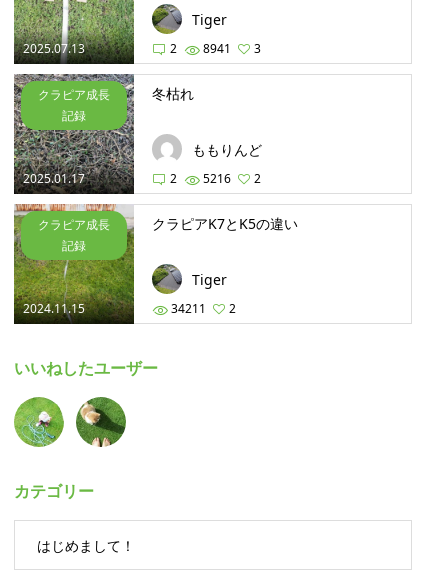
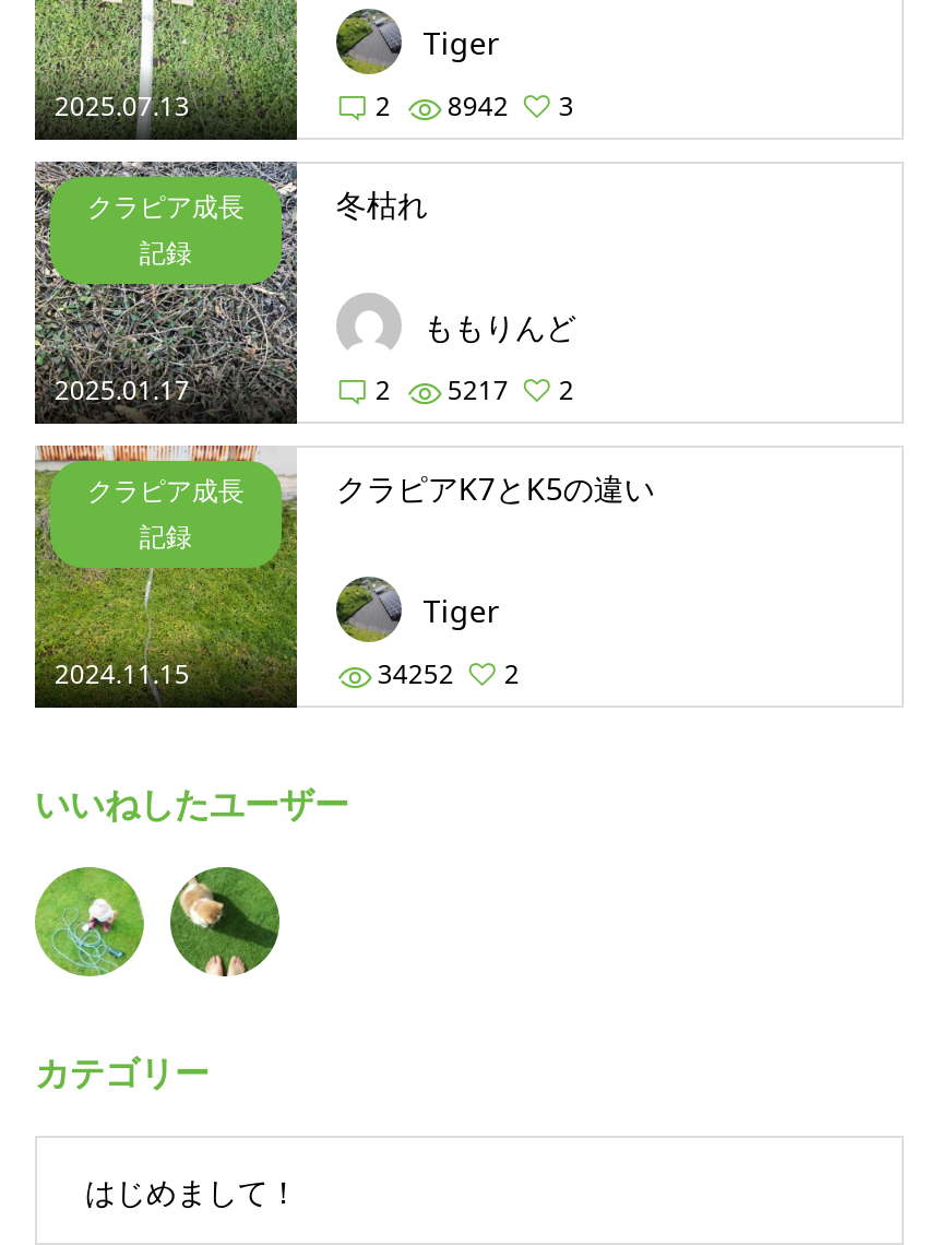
[170,40,261,57] 2 8941 3 -> [375,88,574,125] 2 8942 3
[170,170,261,187] 2 5216 2 -> [375,372,574,409] 2 5217 2
[171,300,236,317] 34211 2 -> [377,656,519,693] 34252 2

